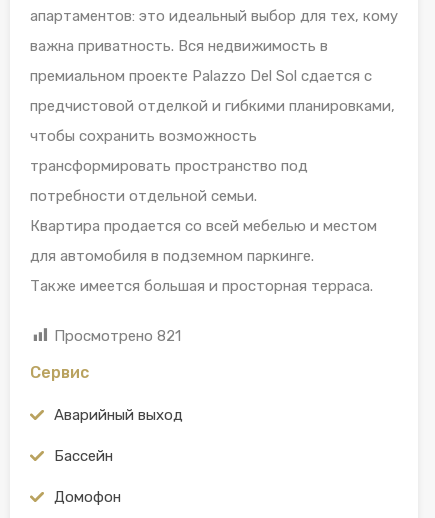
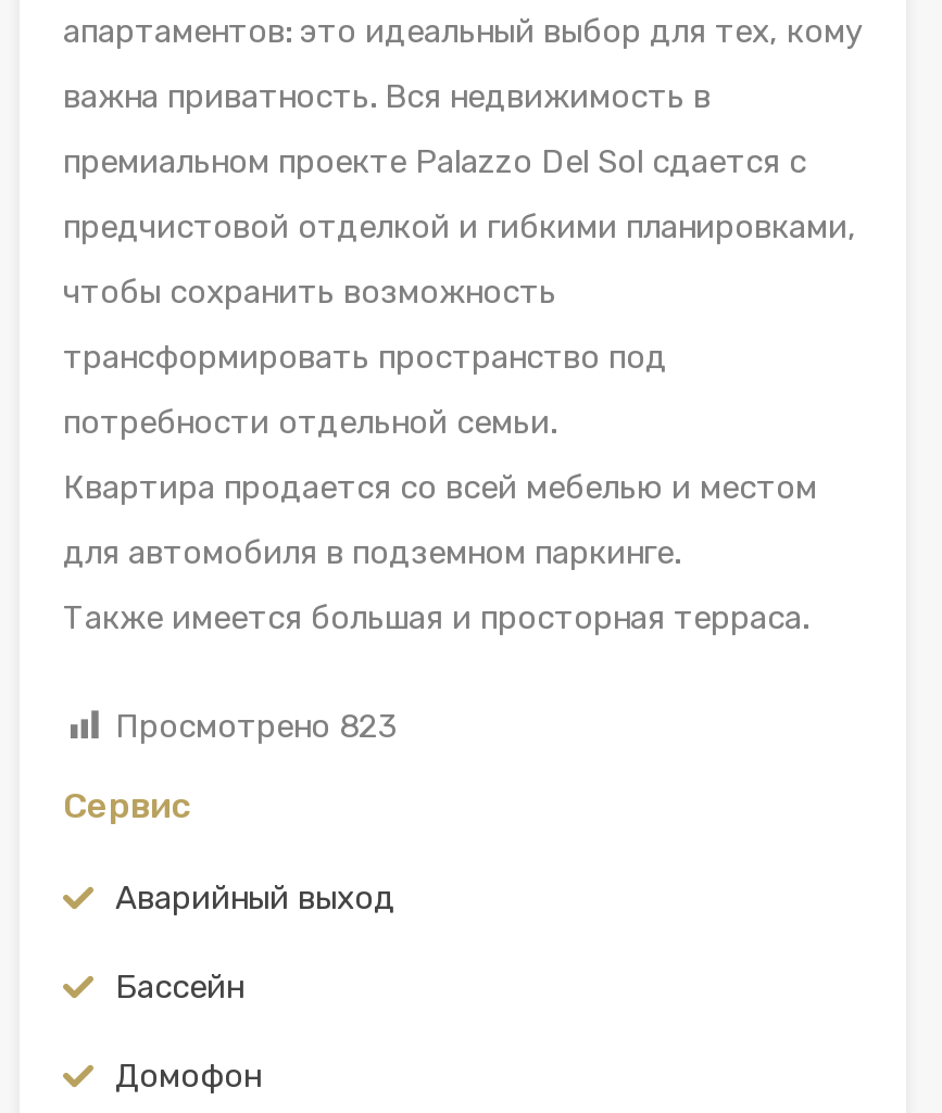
[54,327,181,345] Просмотрено 821 -> [115,707,398,746] Просмотрено 823

